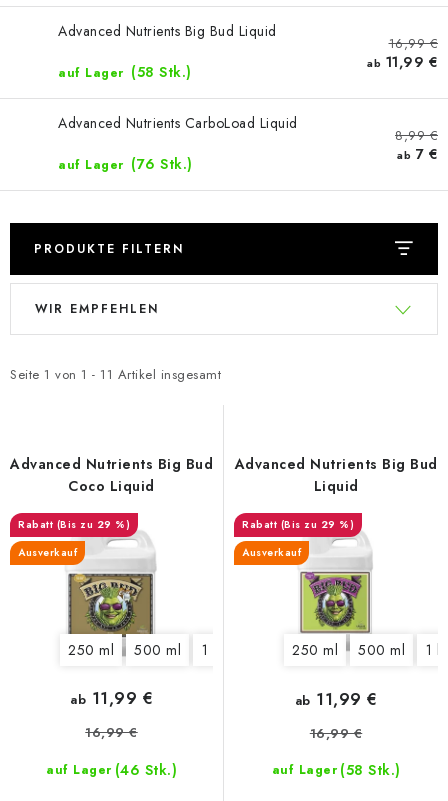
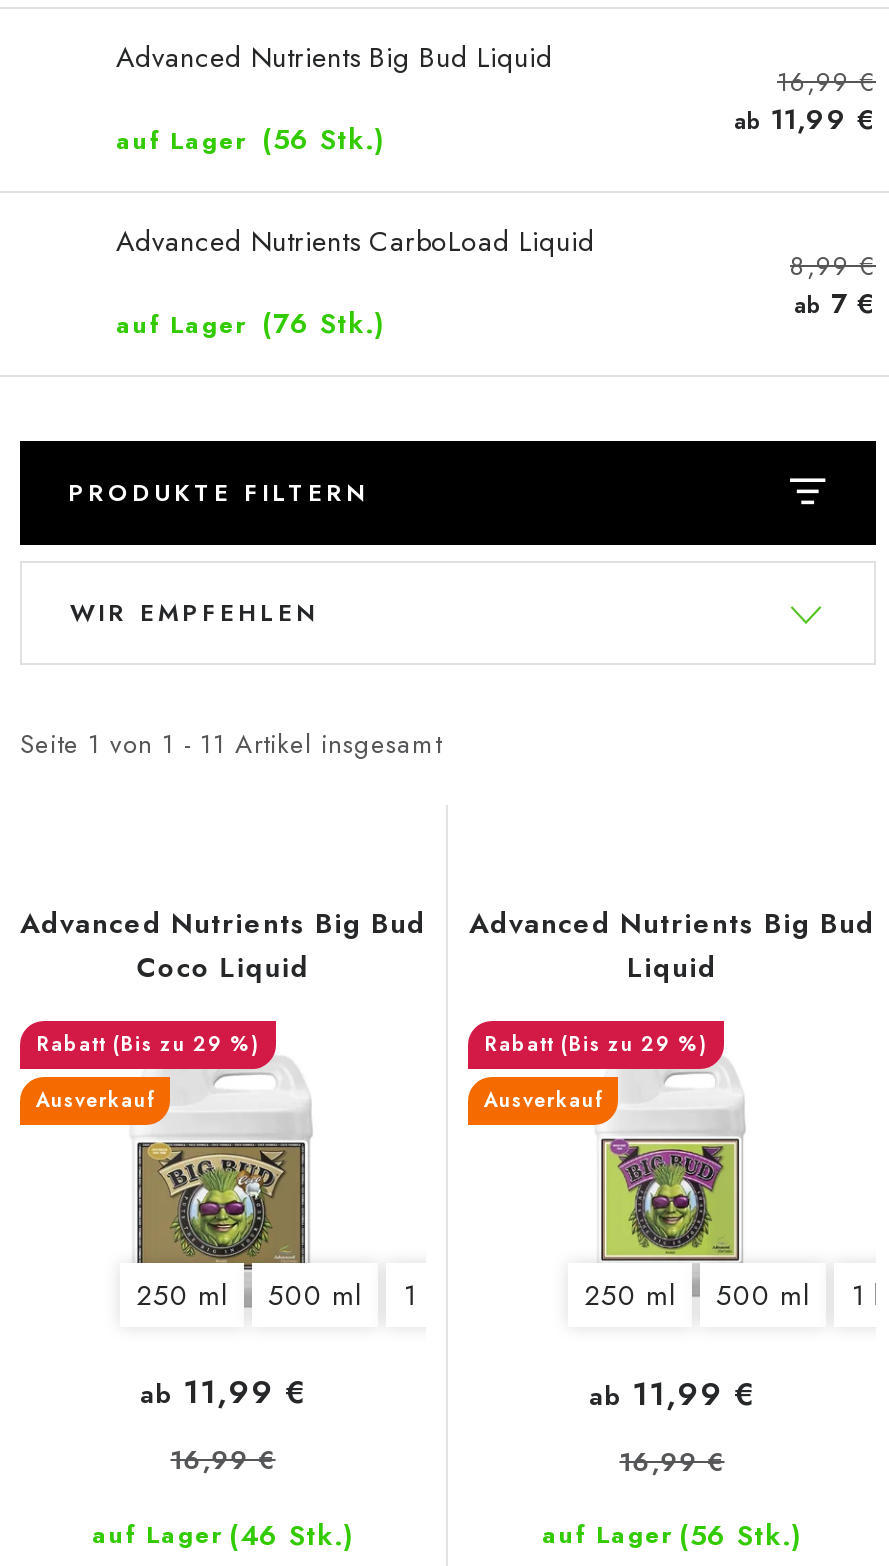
[58,62,191,82] auf Lager (58 Stk.) -> [116,119,385,159] auf Lager (56 Stk.)
[271,760,400,780] auf Lager (58 Stk.) -> [542,1516,802,1556] auf Lager (56 Stk.)

